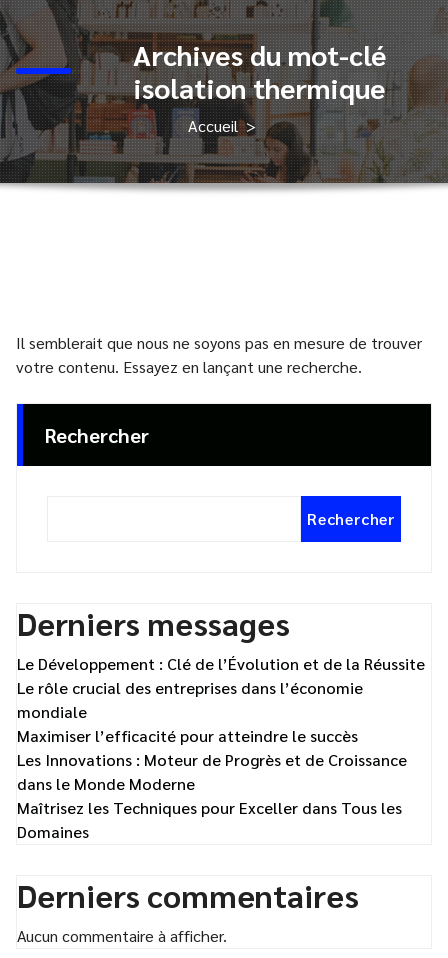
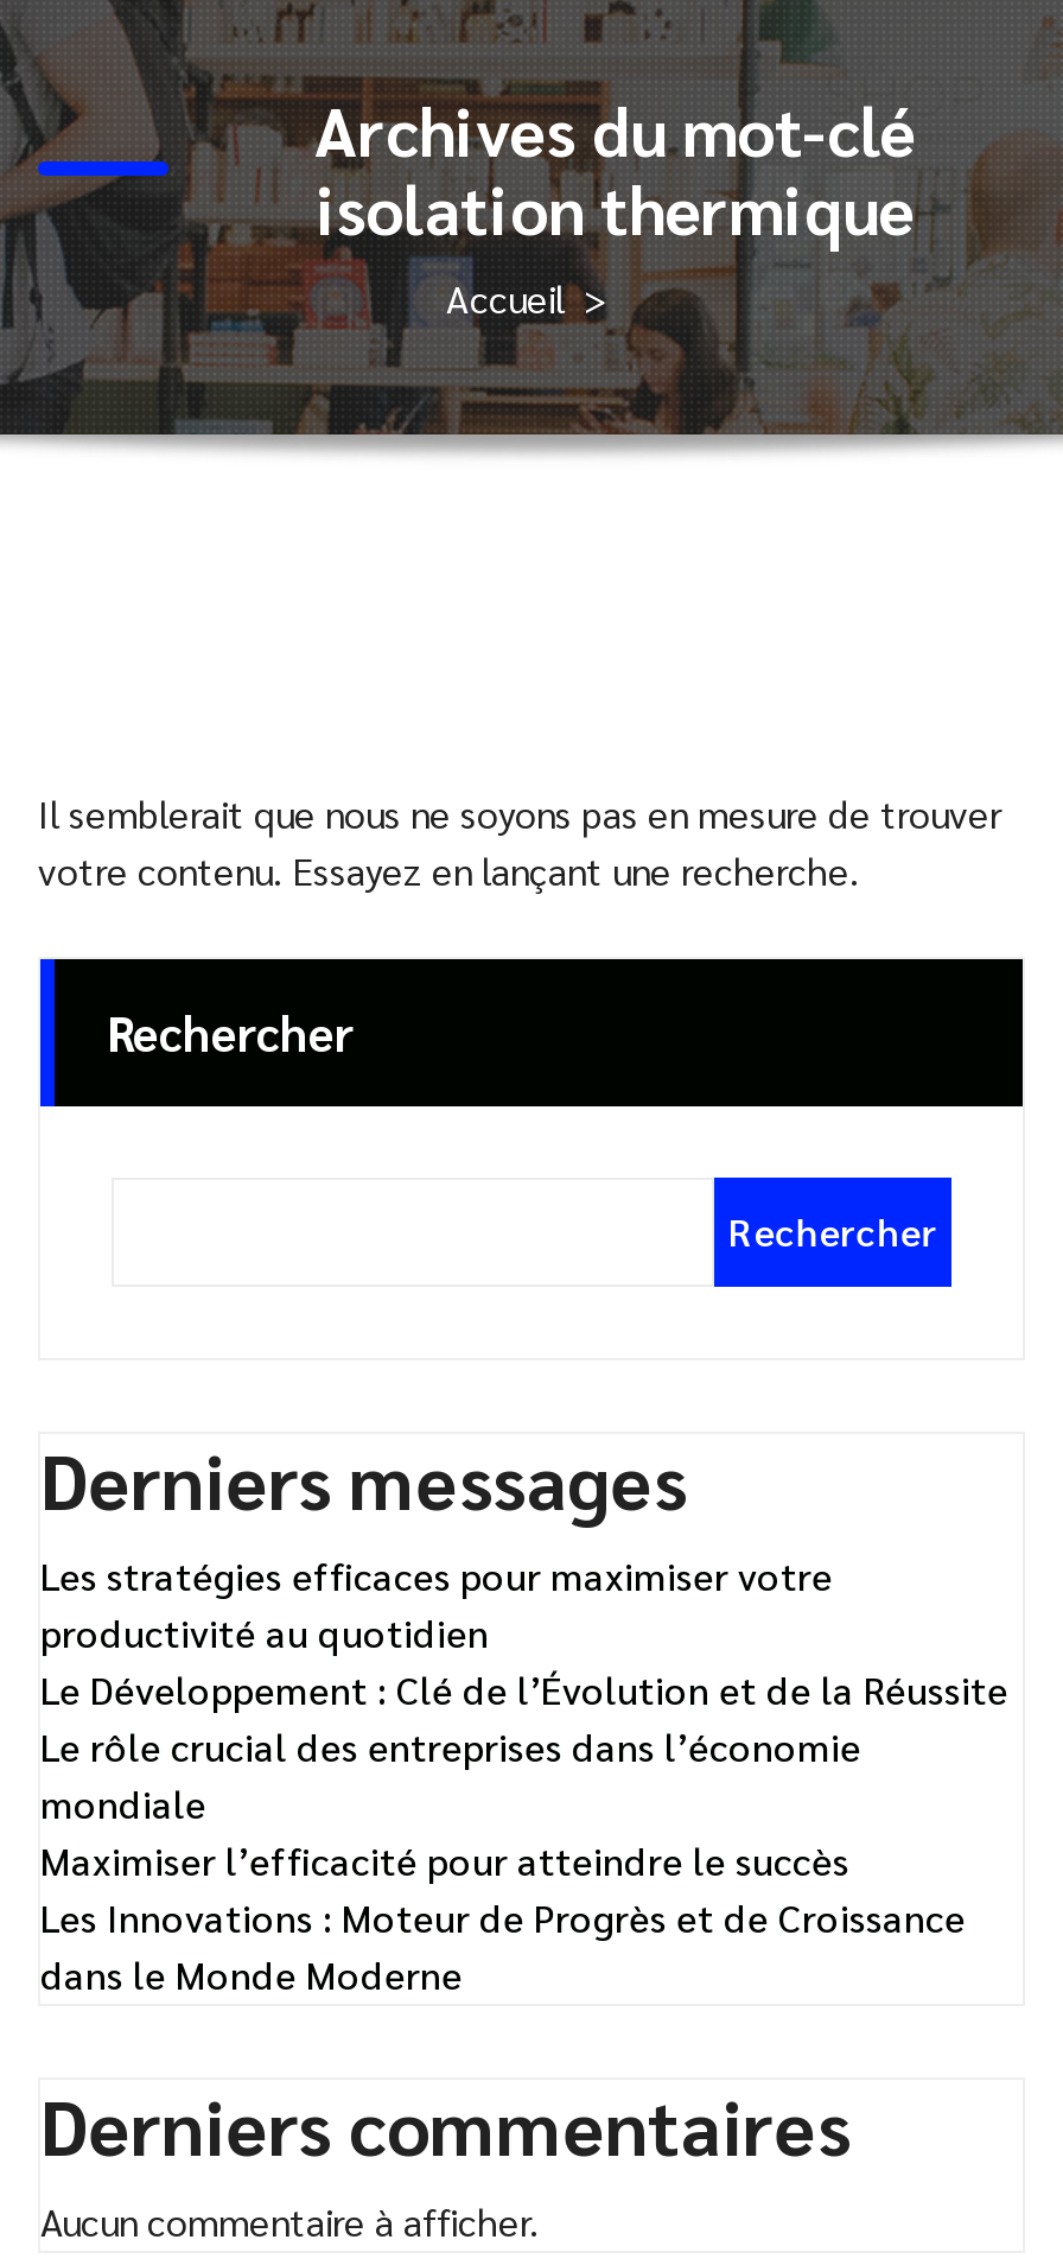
none -> [40,1549,833,1656] Les stratégies efficaces pour maximiser votre | productivité au quotidien
moved [17,653,425,794] -> [40,1663,1008,1998]: Le Développement : Clé de l’Évolution et de la Réussite | Le rôle crucial des entreprises dans l’économie | mondiale | Maximiser l’efficacité pour atteindre le succès | Les Innovations : Moteur de Progrès et de Croissance | dans le Monde Moderne
[17,797,402,842] Maîtrisez les Techniques pour Exceller dans Tous les | Domaines -> none

